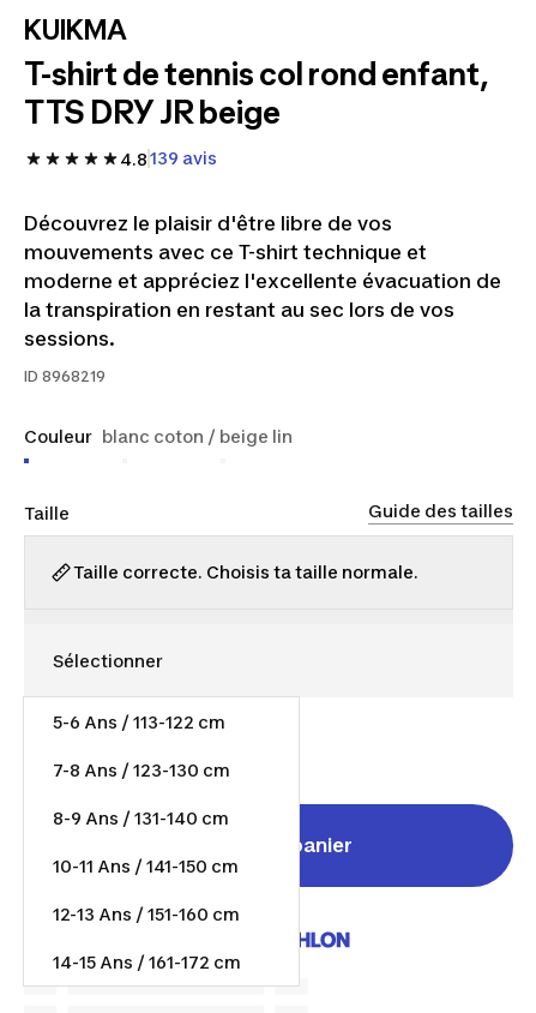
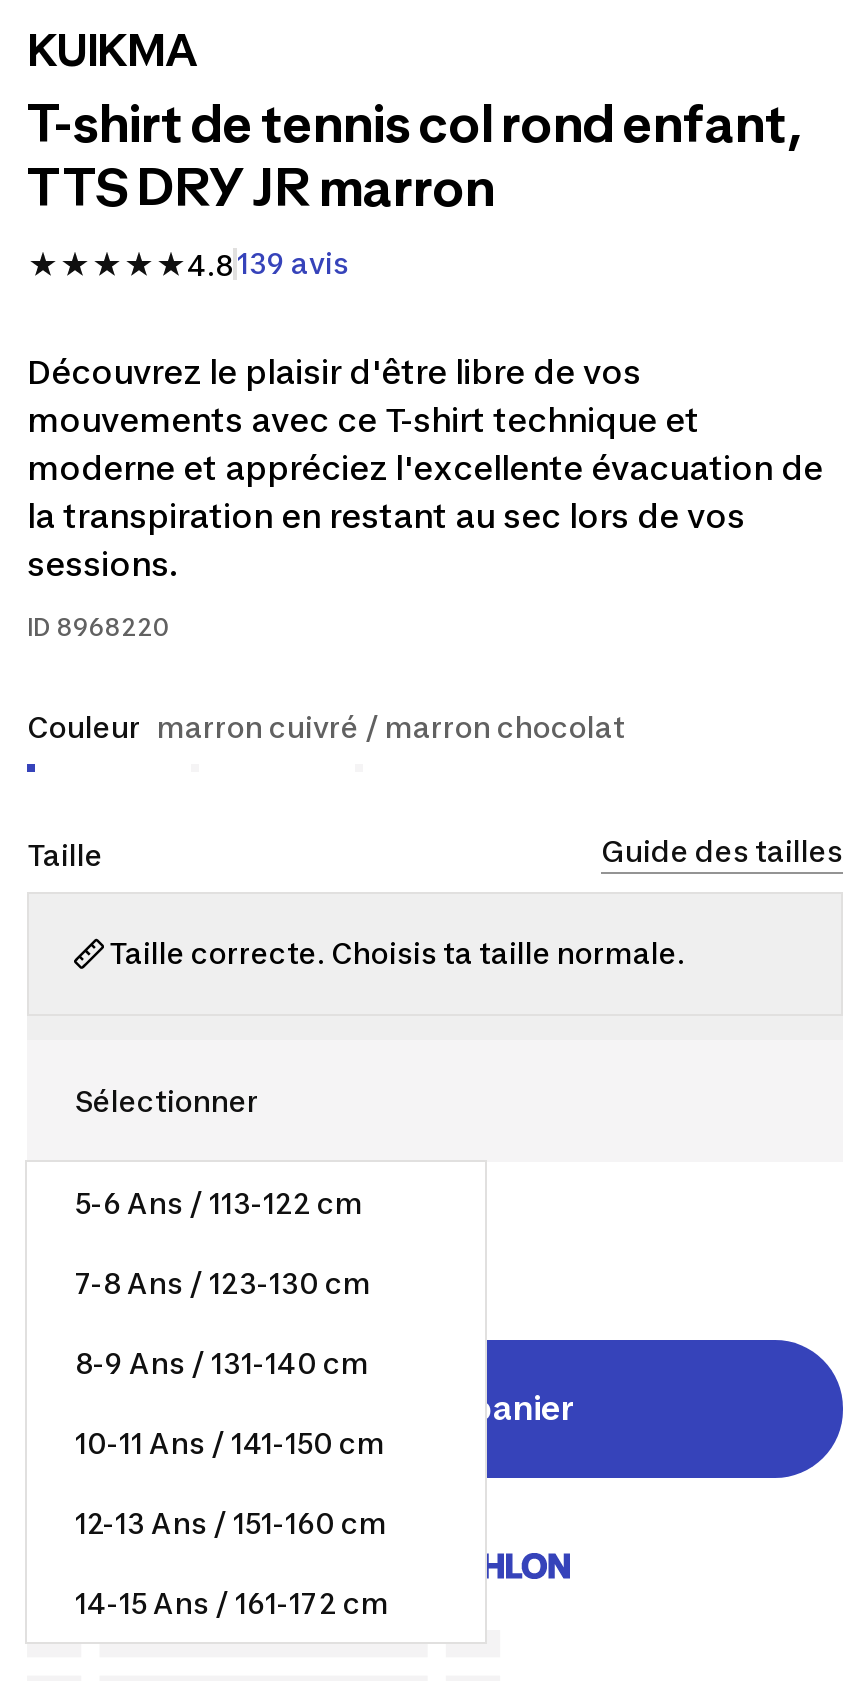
[24,94,281,131] TTS DRY JR beige -> [27,156,495,218] TTS DRY JR marron
[24,367,106,385] ID 8968219 -> [27,612,169,642] ID 8968220
[24,426,293,446] Couleur blanc coton / beige lin -> [27,710,625,744] Couleur marron cuivré / marron chocolat

